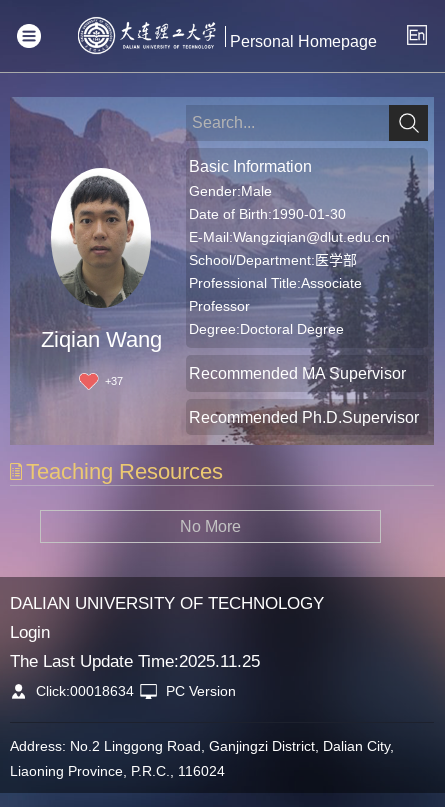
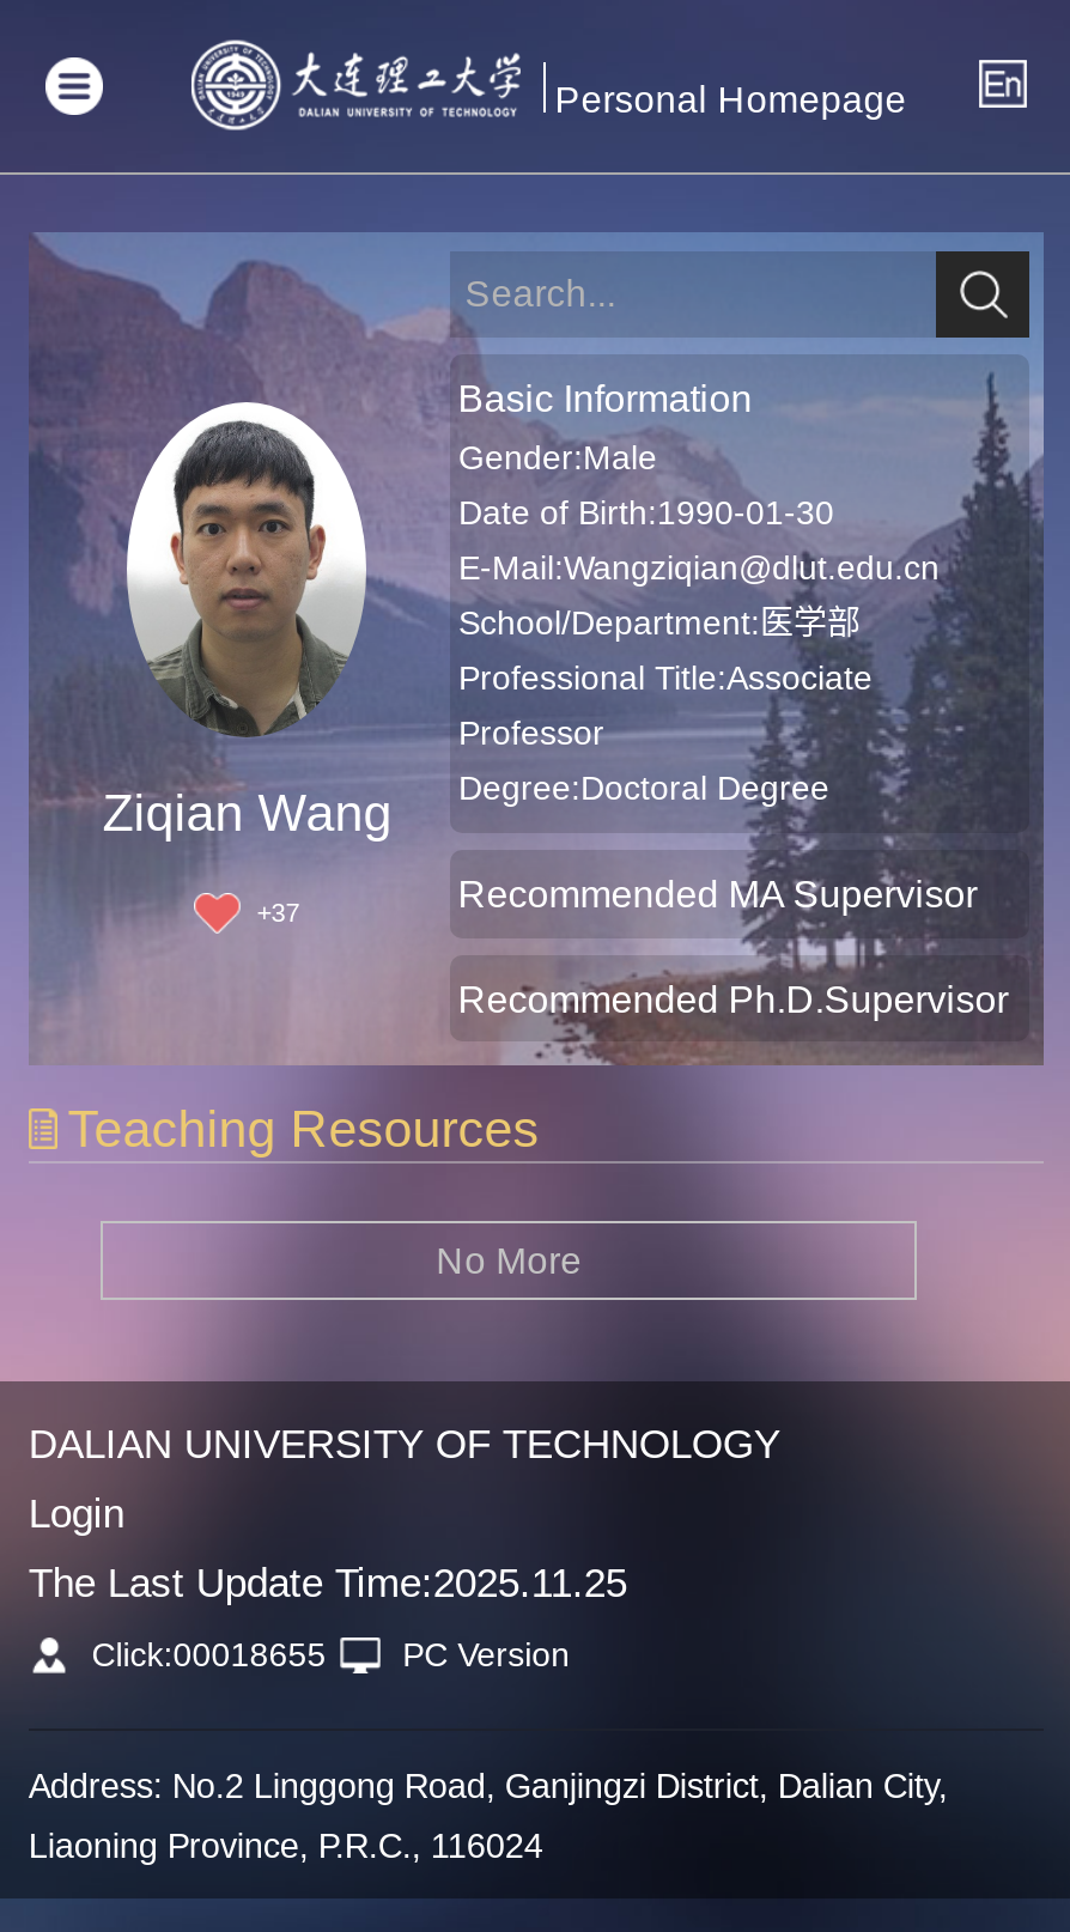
[36,683,236,699] Click:00018634 PC Version -> [91,1636,570,1675] Click:00018655 PC Version

